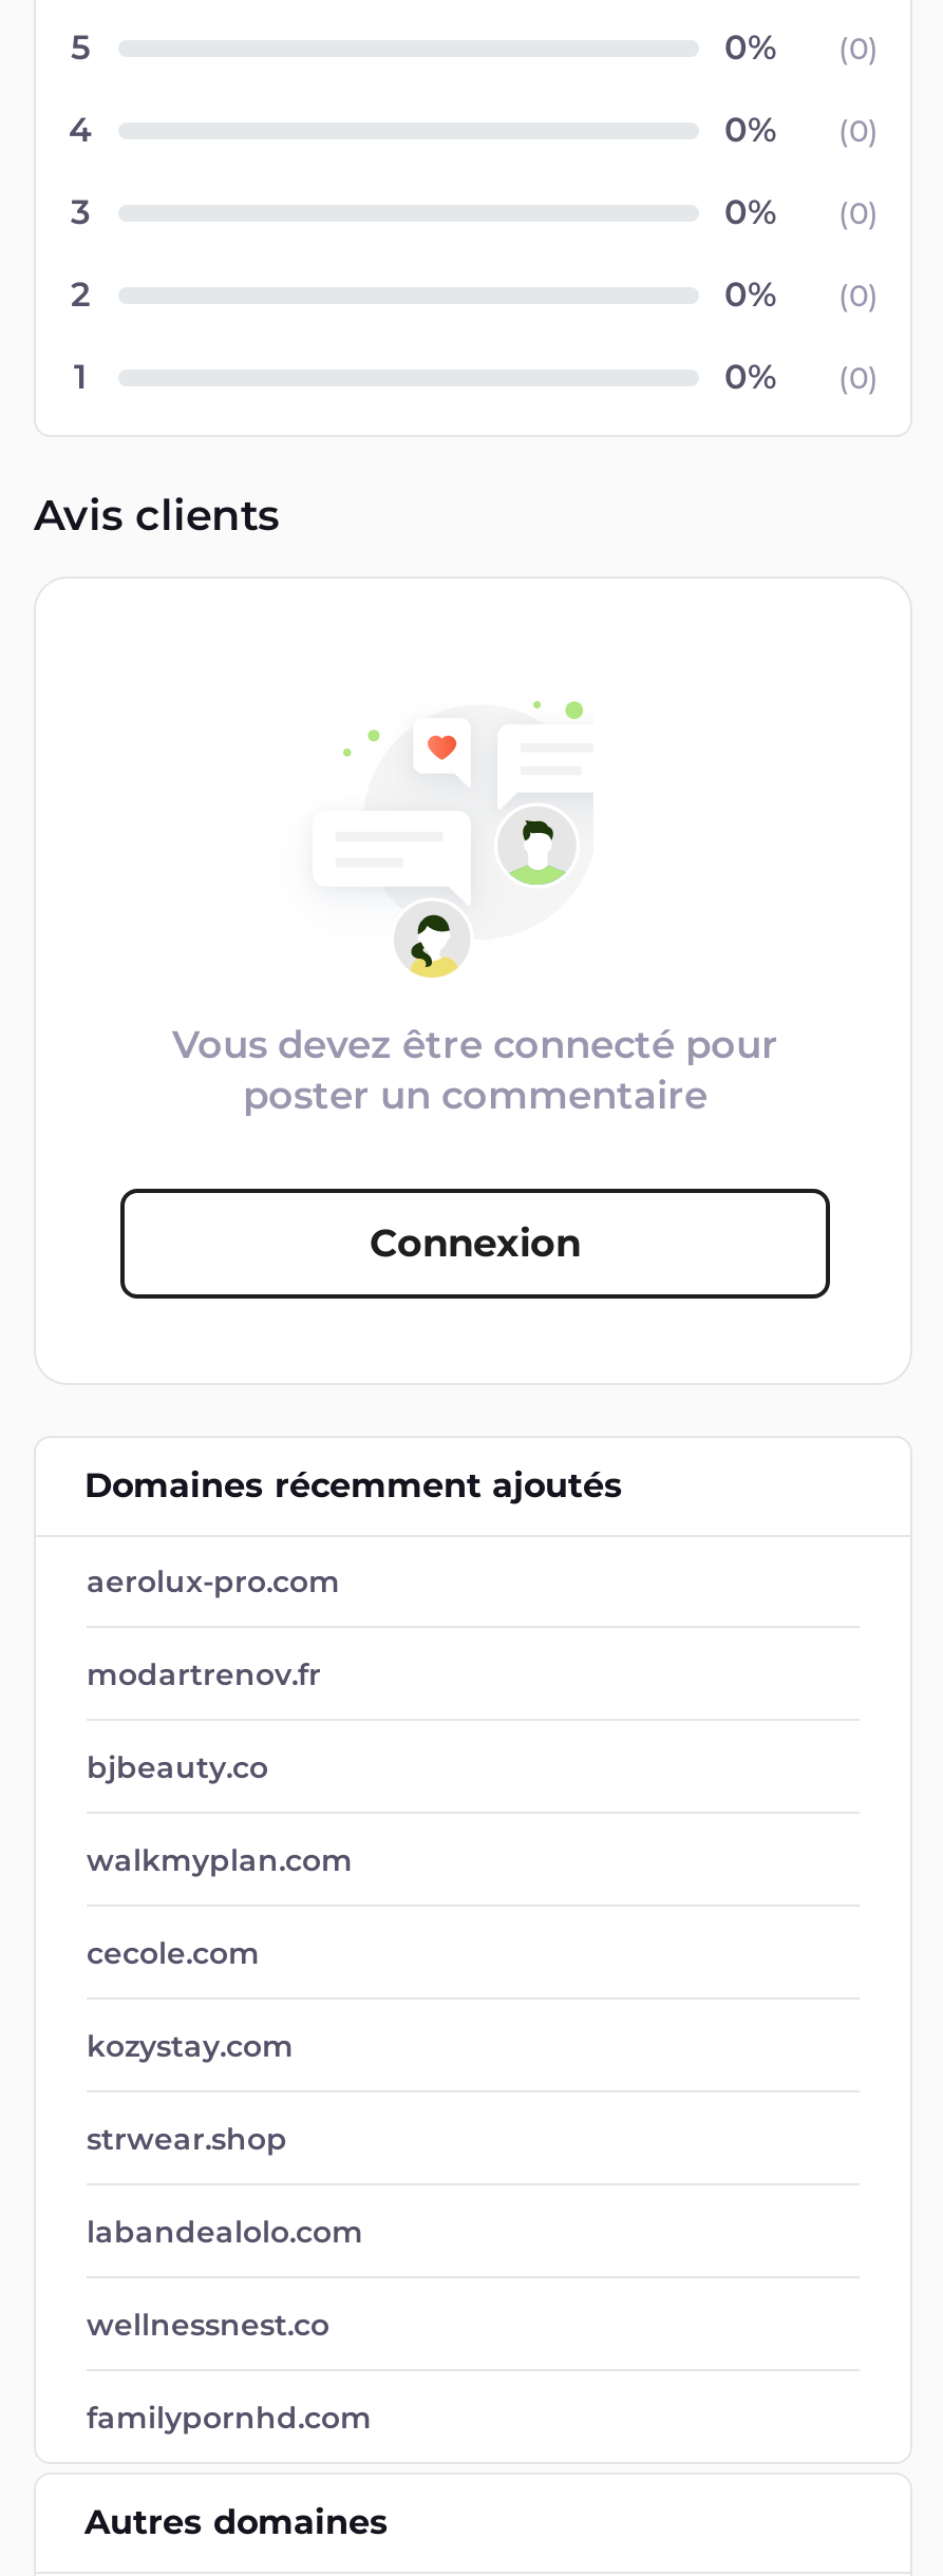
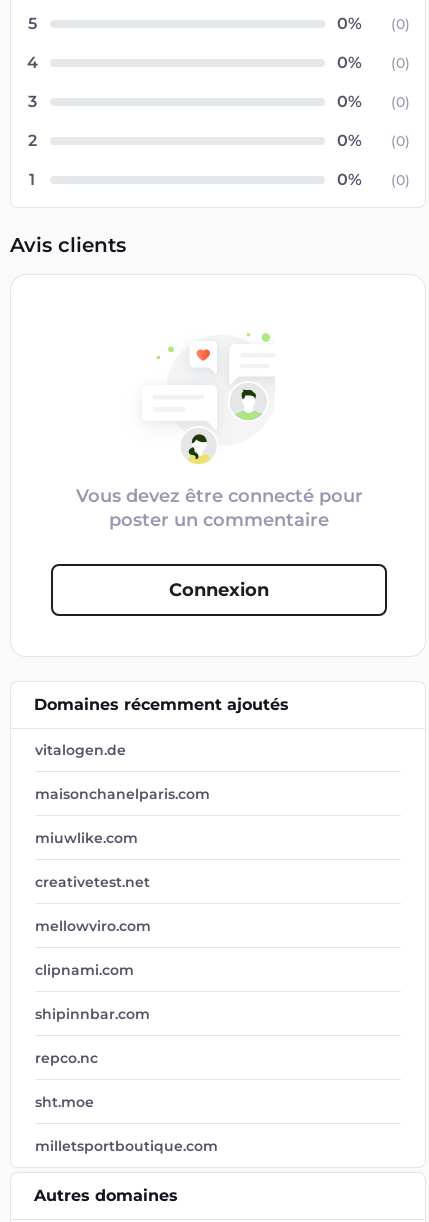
[87,1562,340,1600] aerolux-pro.com -> [35,741,126,759] vitalogen.de
[87,1655,321,1693] modartrenov.fr -> [35,785,210,803] maisonchanelparis.com
[87,1748,268,1786] bjbeauty.co -> [35,829,138,847] miuwlike.com
[87,1841,353,1879] walkmyplan.com -> [35,873,150,891] creativetest.net
[87,1934,260,1972] cecole.com -> [35,917,151,935] mellowviro.com
[87,2027,294,2065] kozystay.com -> [35,961,134,979] clipnami.com
[87,2120,287,2158] strwear.shop -> [35,1005,150,1023] shipinnbar.com
[87,2213,363,2251] labandealolo.com -> [35,1049,98,1067] repco.nc
[87,2306,329,2344] wellnessnest.co -> [35,1093,94,1111] sht.moe
[87,2399,372,2437] familypornhd.com -> [35,1137,218,1155] milletsportboutique.com

